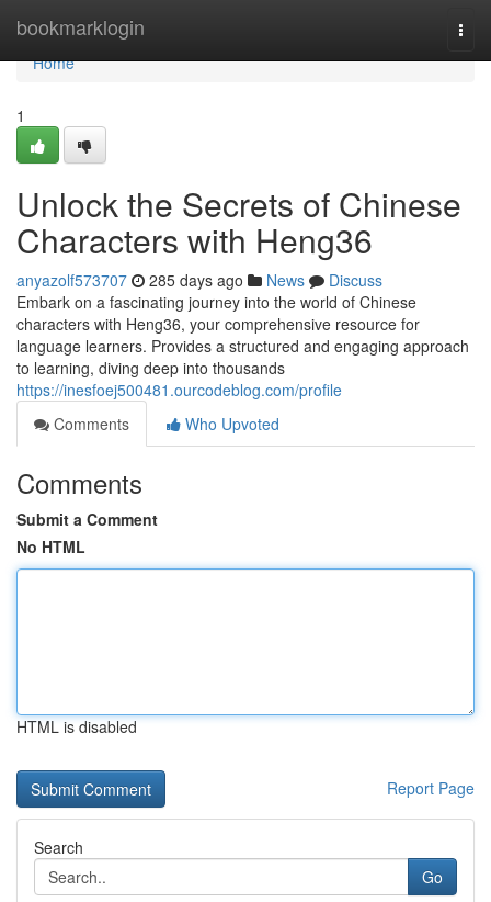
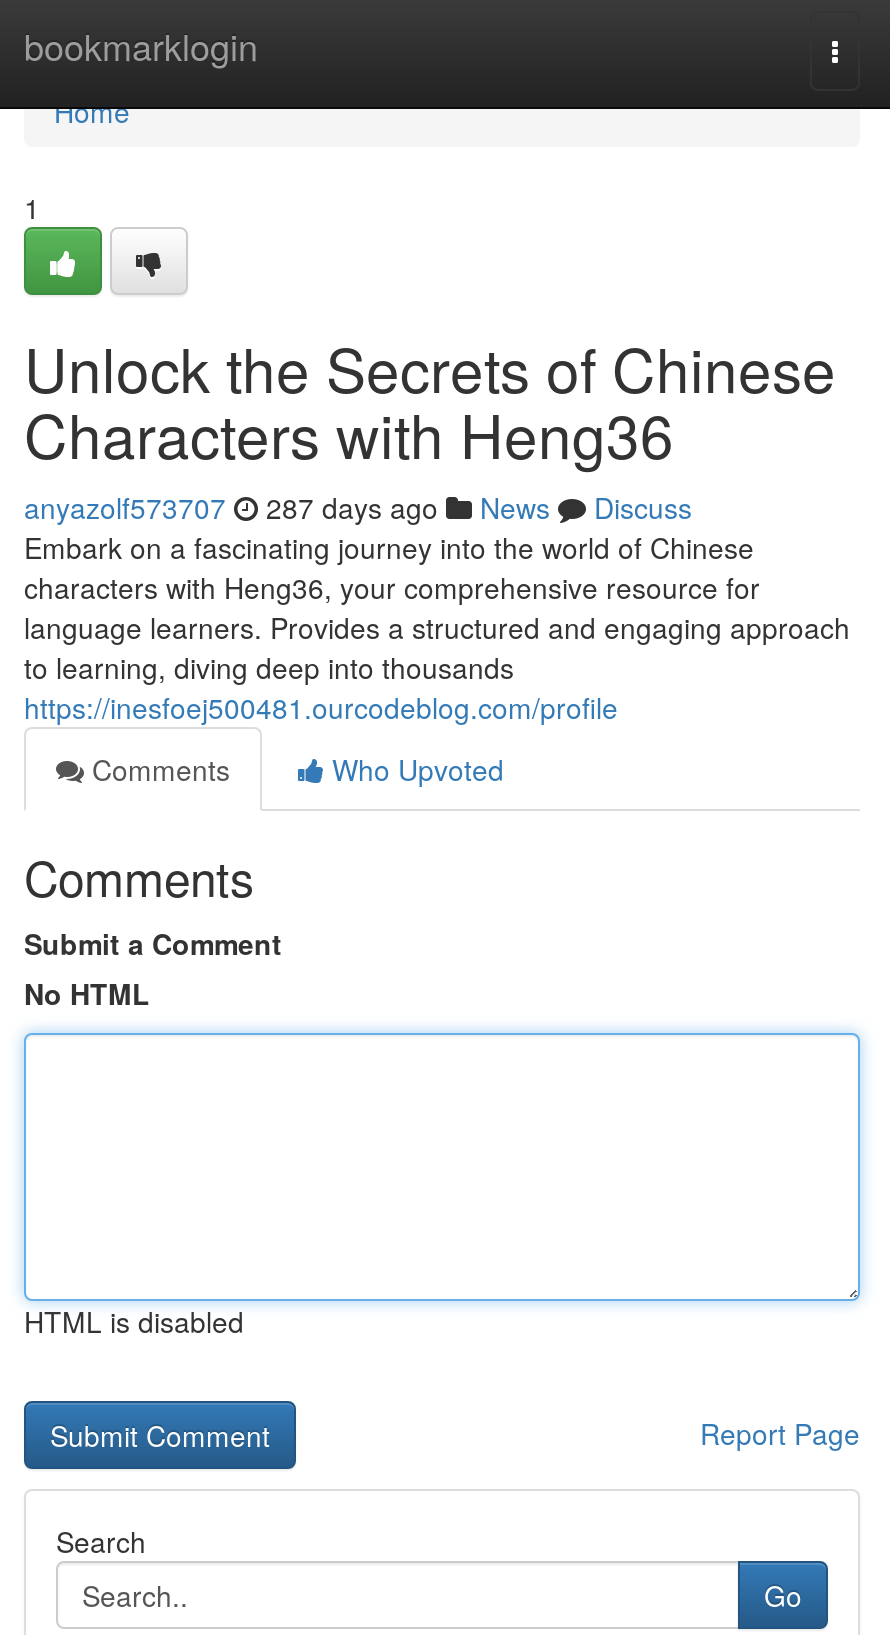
[16,269,382,291] anyazolf573707 285 days ago News Discuss -> [24,487,692,527] anyazolf573707 287 days ago News Discuss

